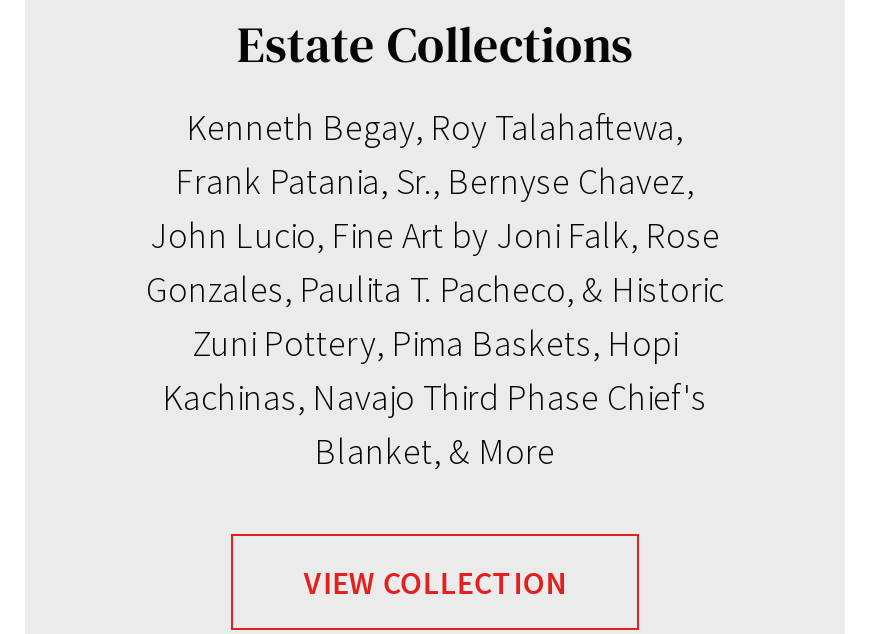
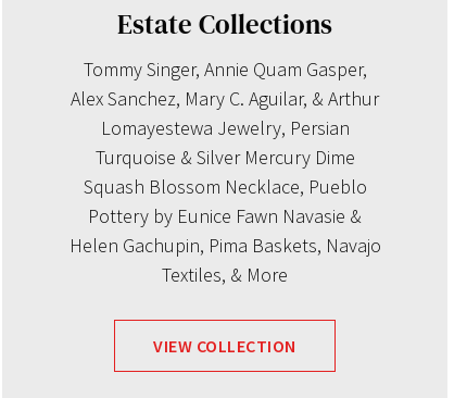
[146,104,724,474] Kenneth Begay, Roy Talahaftewa, | Frank Patania, Sr., Bernyse Chavez, | John Lucio, Fine Art by Joni Falk, Rose | Gonzales, Paulita T. Pacheco, & Historic | Zuni Pottery, Pima Baskets, Hopi | Kachinas, Navajo Third Phase Chief's | Blanket, & More -> [69,57,381,287] Tommy Singer, Annie Quam Gasper, | Alex Sanchez, Mary C. Aguilar, & Arthur | Lomayestewa Jewelry, Persian | Turquoise & Silver Mercury Dime | Squash Blossom Necklace, Pueblo | Pottery by Eunice Fawn Navasie & | Helen Gachupin, Pima Baskets, Navajo | Textiles, & More

